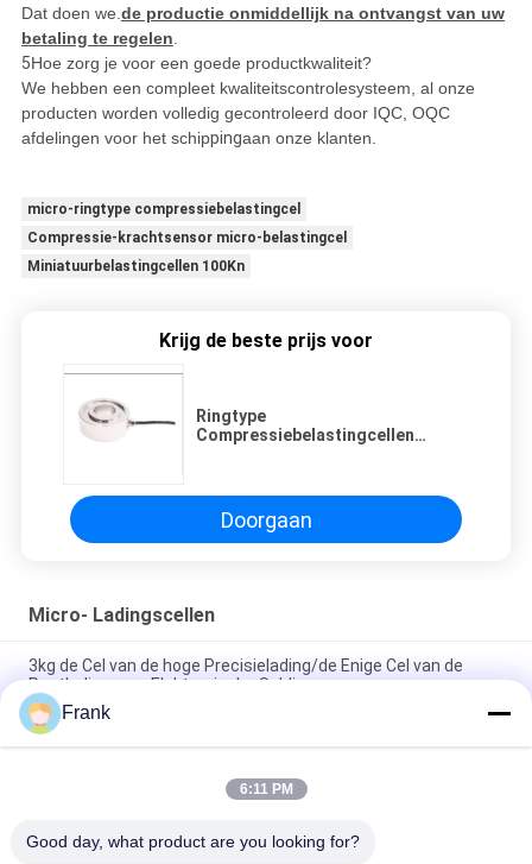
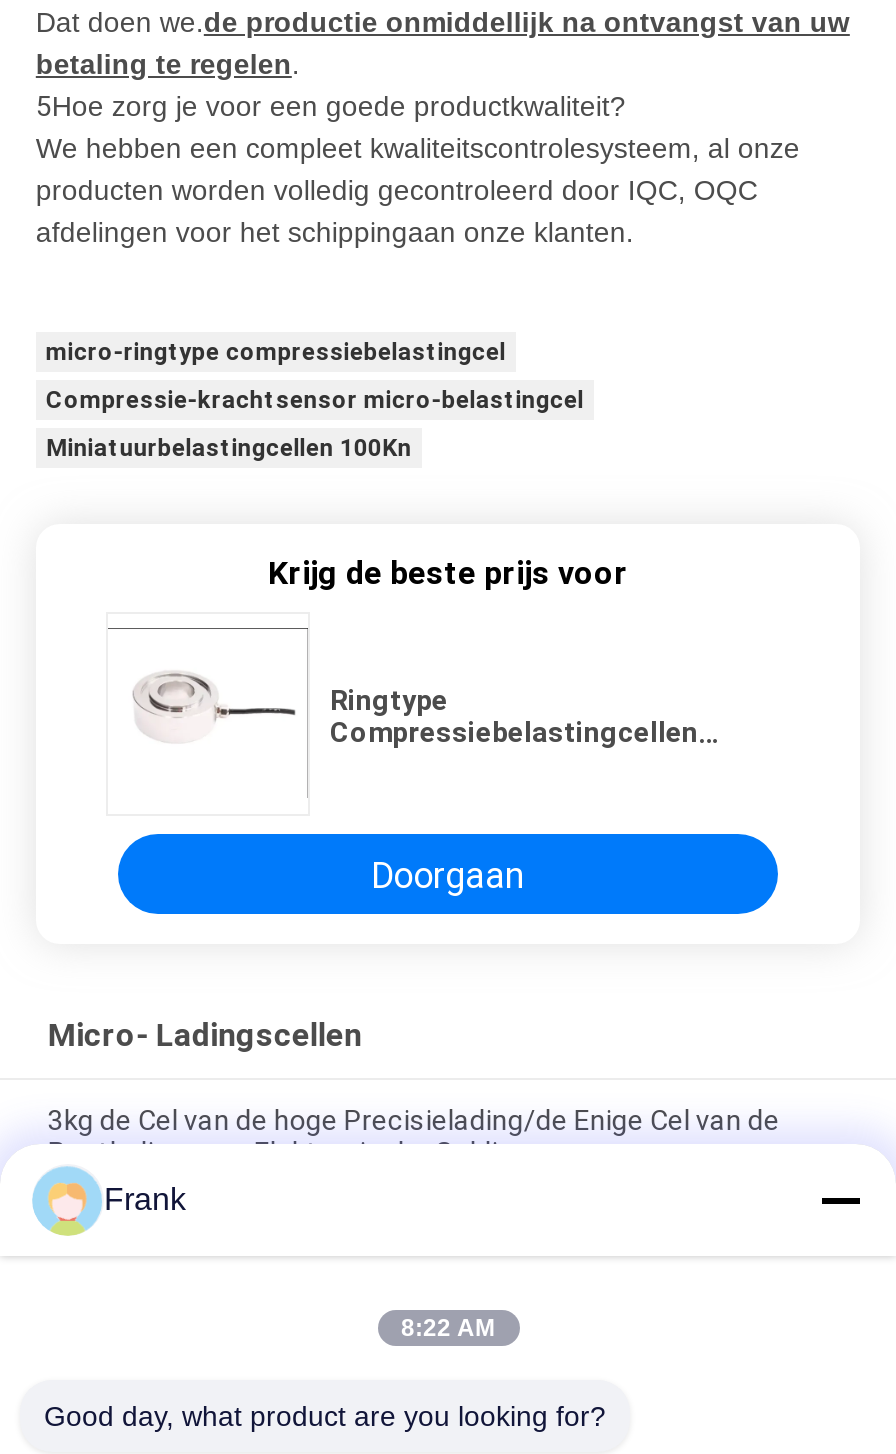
[239,781,293,797] 6:11 PM -> [401,1314,495,1342] 8:22 AM

